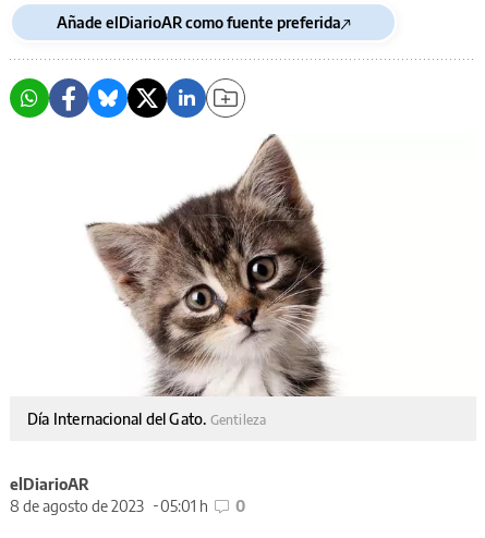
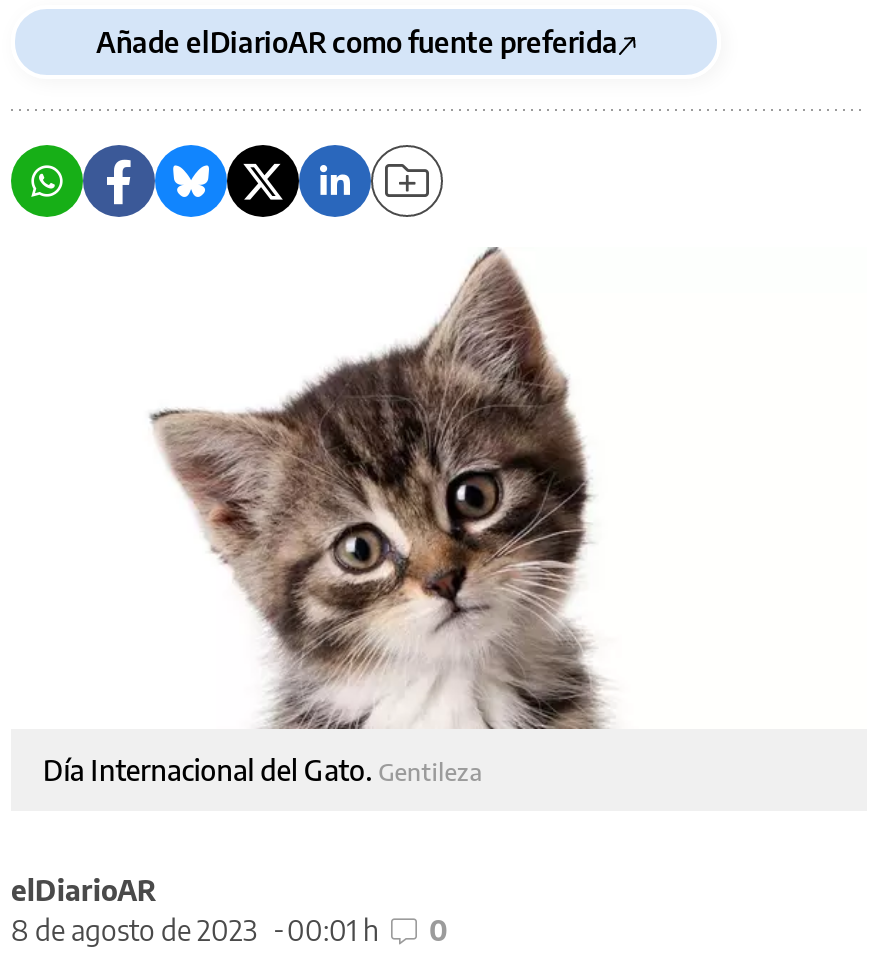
[10,497,245,515] 8 de agosto de 2023 05:01 h 0 -> [11,913,447,947] 8 de agosto de 2023 00:01 h 0

